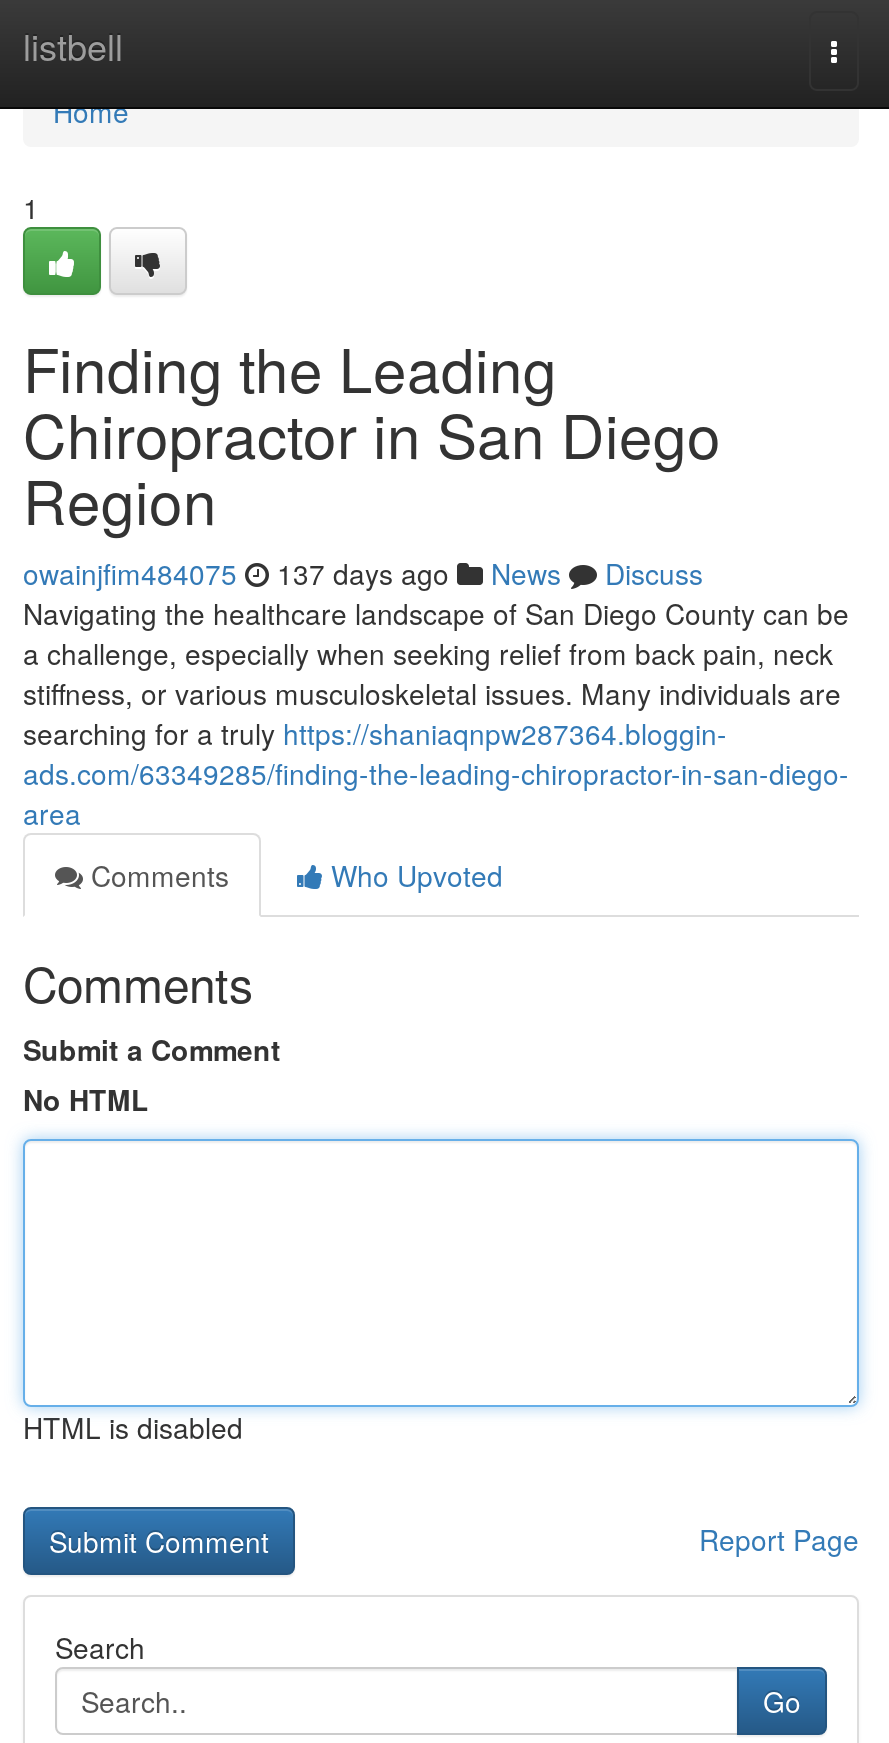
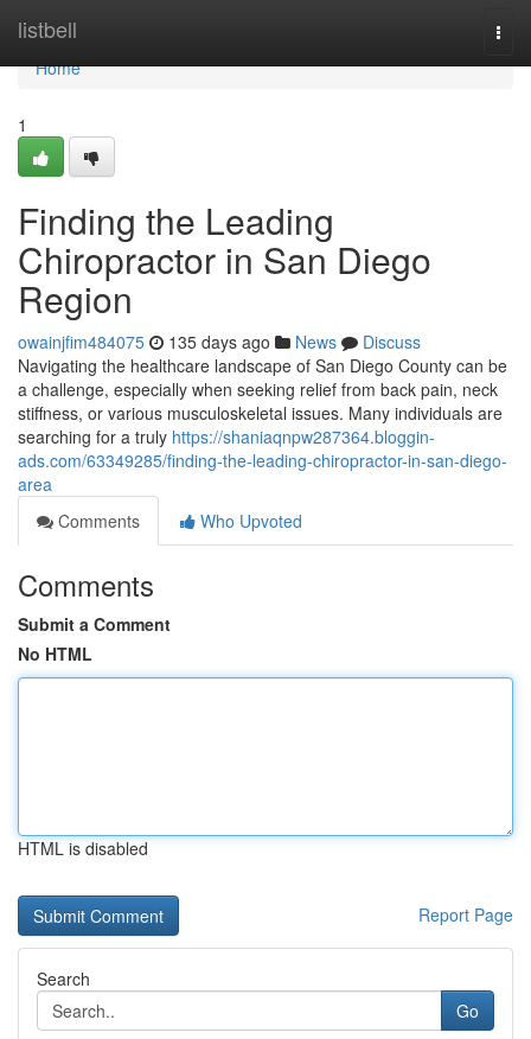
[23,553,703,593] owainjfim484075 137 days ago News Discuss -> [18,330,421,353] owainjfim484075 135 days ago News Discuss

